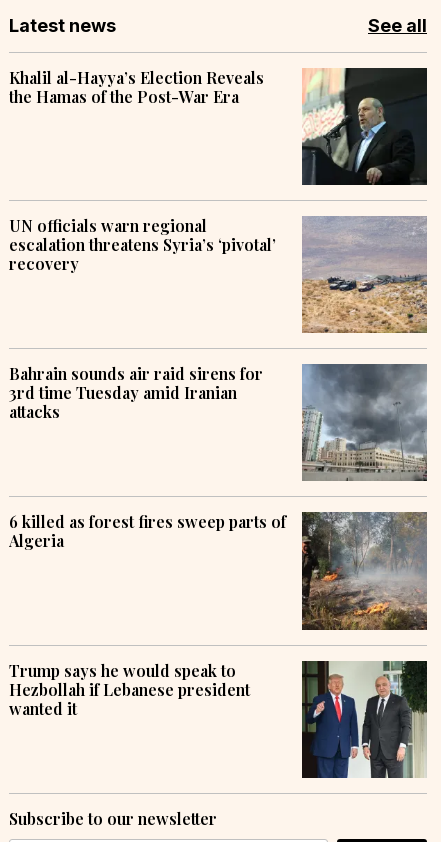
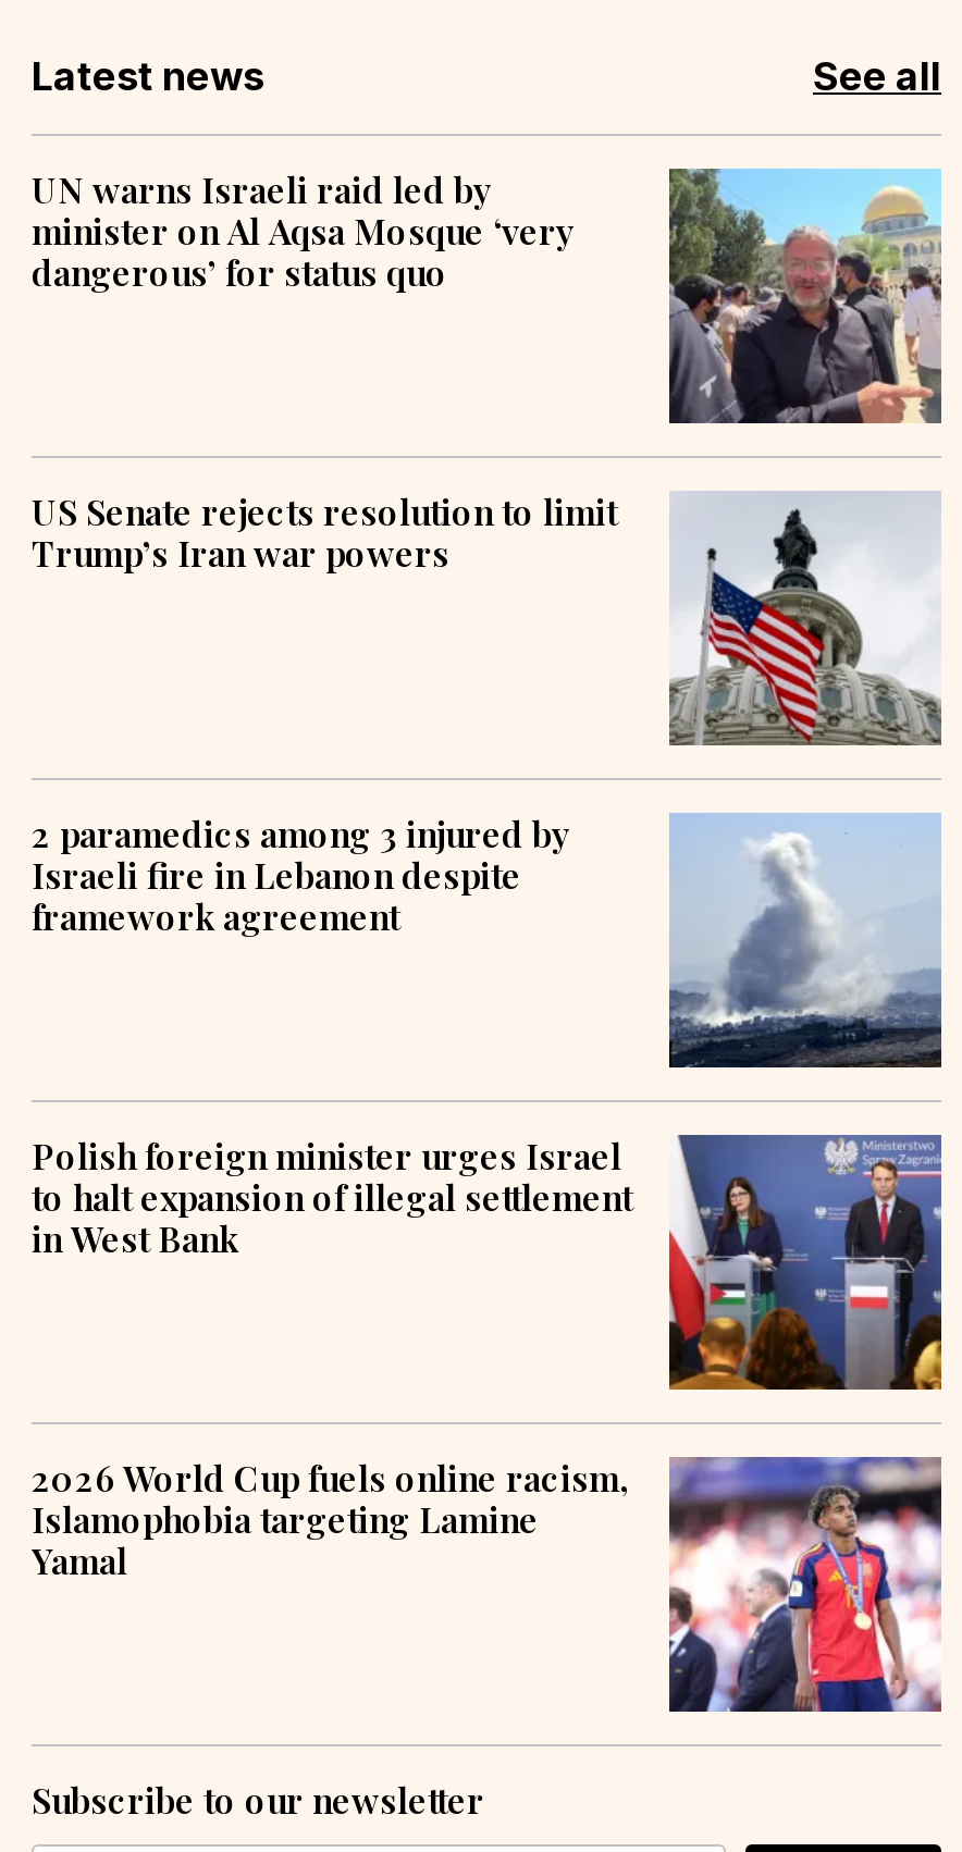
[9,67,264,107] Khalil al-Hayya’s Election Reveals | the Hamas of the Post-War Era -> [32,166,576,295] UN warns Israeli raid led by | minister on Al Aqsa Mosque ‘very | dangerous’ for status quo
[302,67,428,186] [image] -> [667,168,943,427] [image]
[9,215,428,334] [image] | UN officials warn regional | escalation threatens Syria’s ‘pivotal’ | recovery -> [32,488,941,746] [image] | US Senate rejects resolution to limit | Trump’s Iran war powers
[9,363,263,422] Bahrain sounds air raid sirens for | 3rd time Tuesday amid Iranian | attacks -> [32,810,571,939] 2 paramedics among 3 injured by | Israeli fire in Lebanon despite | framework agreement
[302,363,427,482] [image] -> [667,812,941,1069] [image]
[9,511,428,631] [image] | 6 killed as forest fires sweep parts of | Algeria -> [32,1133,943,1391] [image] | Polish foreign minister urges Israel | to halt expansion of illegal settlement | in West Bank
[9,659,250,718] Trump says he would speak to | Hezbollah if Lebanese president | wanted it -> [32,1455,628,1583] 2026 World Cup fuels online racism, | Islamophobia targeting Lamine | Yamal
[301,660,428,779] [image] -> [667,1456,943,1715] [image]

